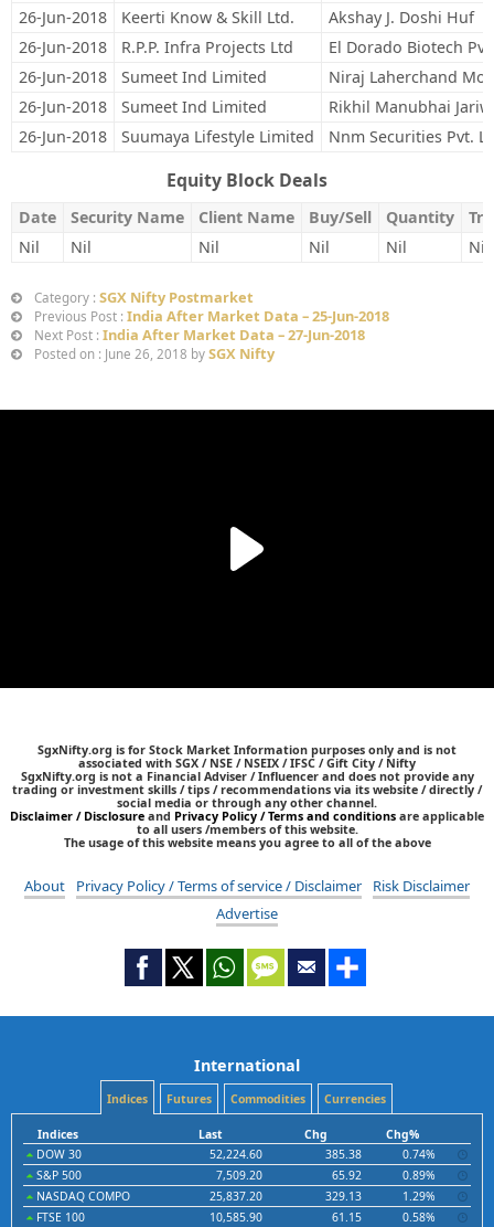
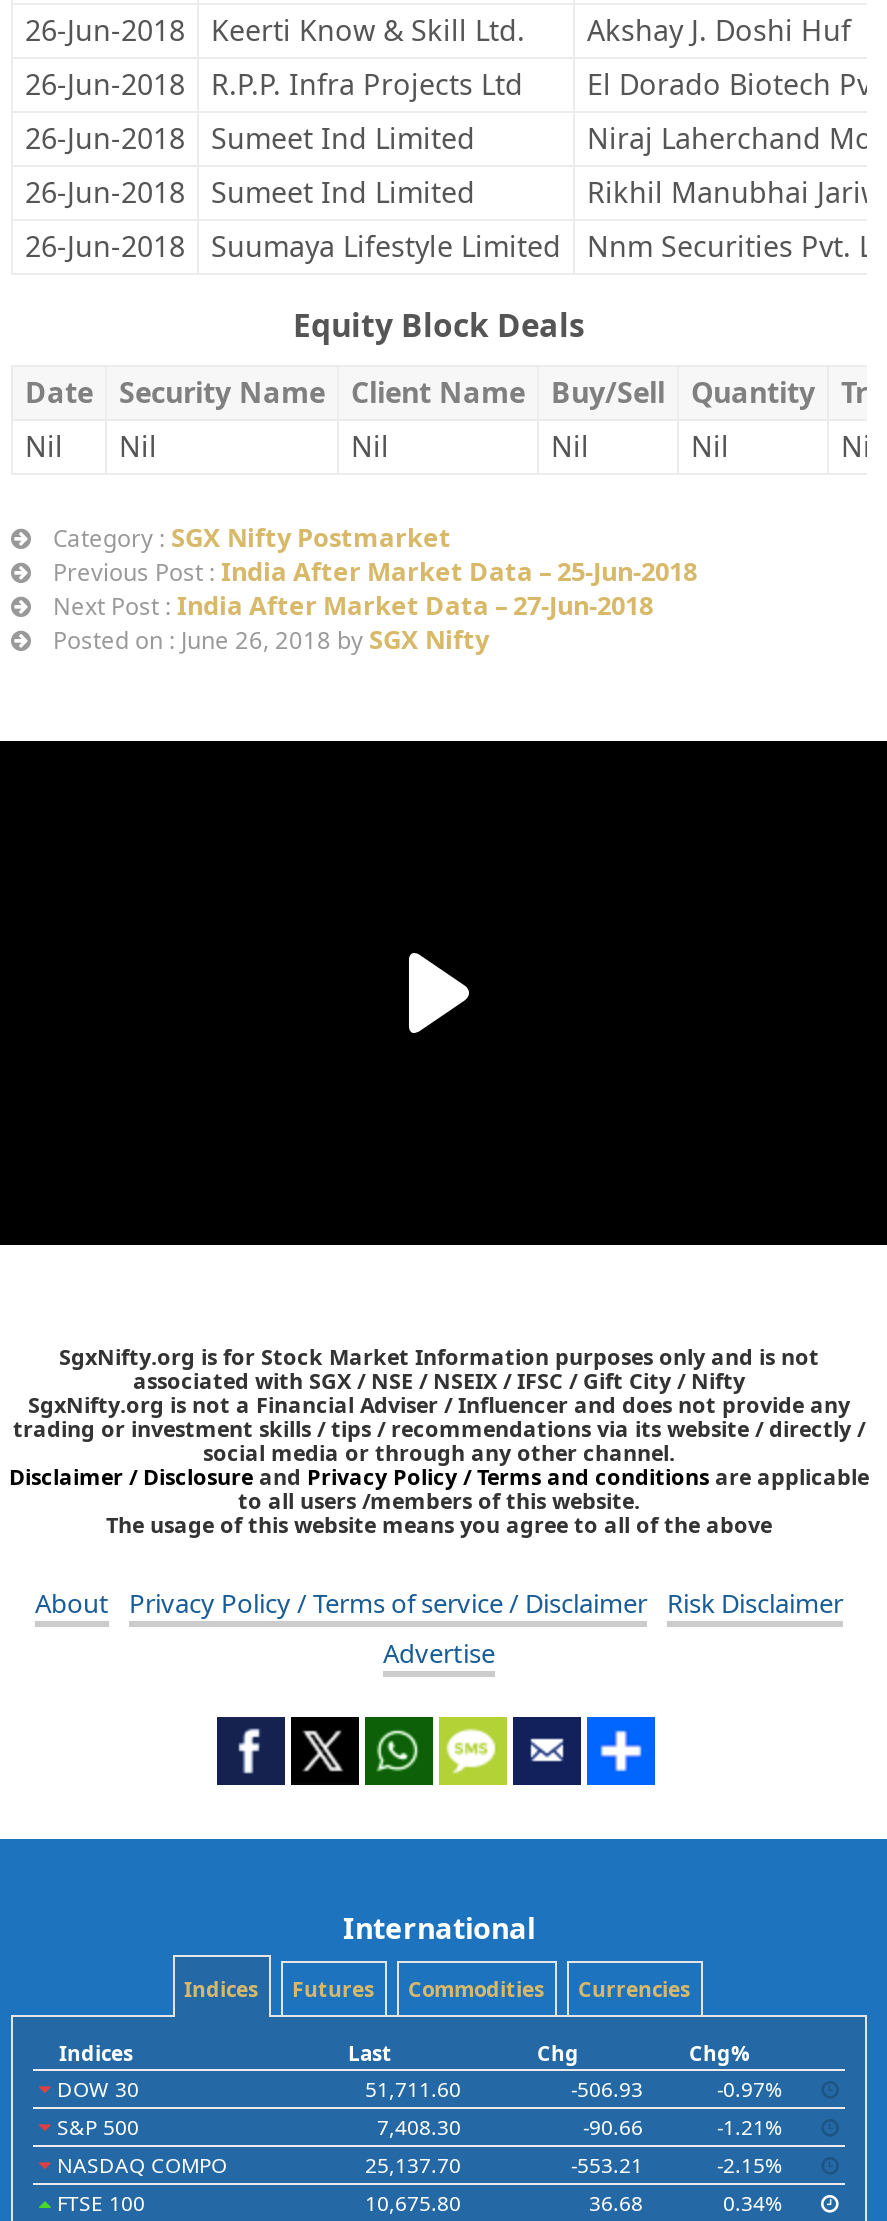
[210,1146,262,1162] 52,224.60 -> [365,2075,461,2103] 51,711.60
[325,1146,362,1162] 385.38 -> [571,2075,643,2103] -506.93
[402,1146,436,1162] 0.74% -> [717,2075,783,2103] -0.97%
[216,1167,262,1183] 7,509.20 -> [377,2113,461,2141] 7,408.30
[332,1167,362,1183] 65.92 -> [583,2113,643,2141] -90.66
[402,1167,436,1183] 0.89% -> [717,2113,783,2141] -1.21%
[210,1188,262,1204] 25,837.20 -> [365,2151,461,2179] 25,137.70
[325,1188,362,1204] 329.13 -> [571,2151,643,2179] -553.21
[402,1188,436,1204] 1.29% -> [717,2151,783,2179] -2.15%
[210,1209,262,1225] 10,585.90 -> [365,2189,461,2217] 10,675.80
[332,1209,362,1225] 61.15 -> [589,2189,643,2217] 36.68
[402,1209,436,1225] 0.58% -> [723,2189,783,2217] 0.34%

